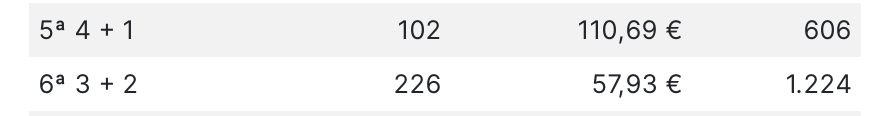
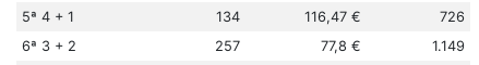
[397,15,441,45] 102 -> [216,9,240,25] 134
[577,15,683,45] 110,69 € -> [305,9,361,25] 116,47 €
[803,15,851,45] 606 -> [440,9,465,25] 726
[393,69,441,99] 226 -> [215,38,240,54] 257
[591,69,683,99] 57,93 € -> [321,38,361,54] 77,8 €
[785,69,851,99] 1.224 -> [432,38,465,54] 1.149

